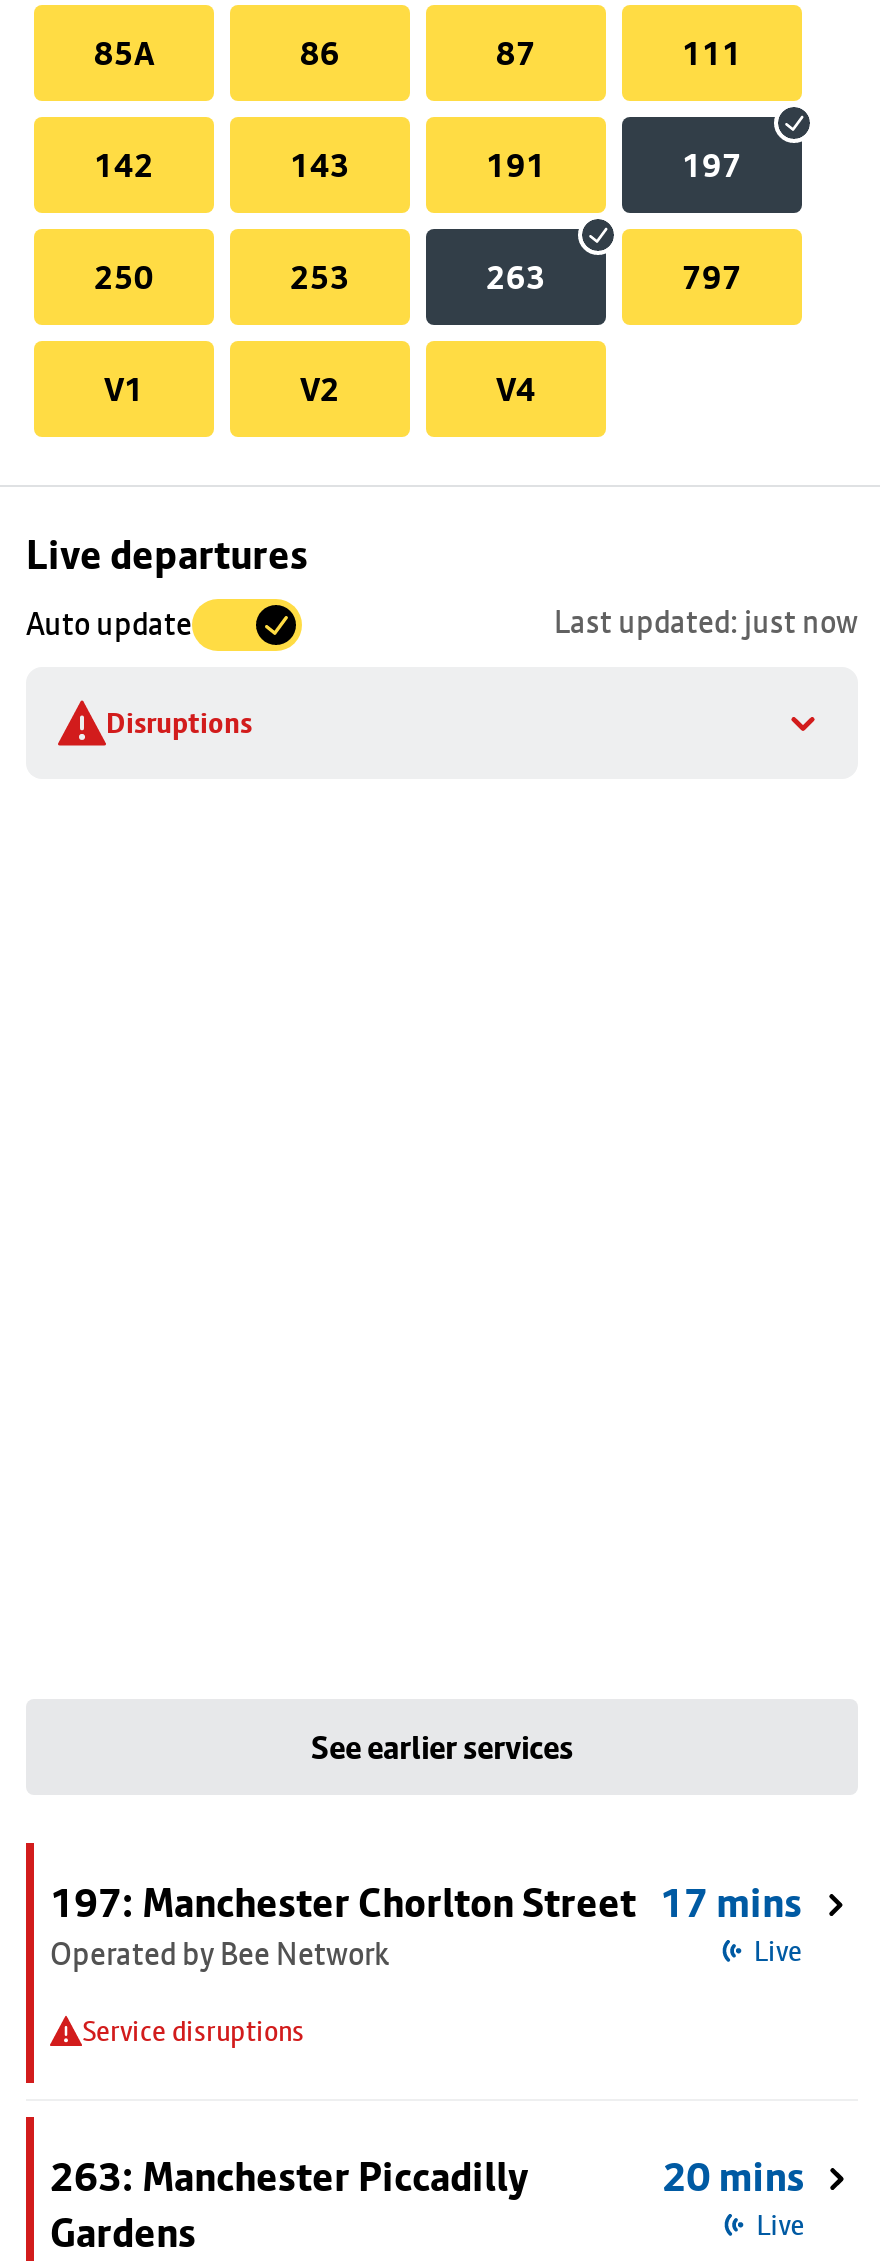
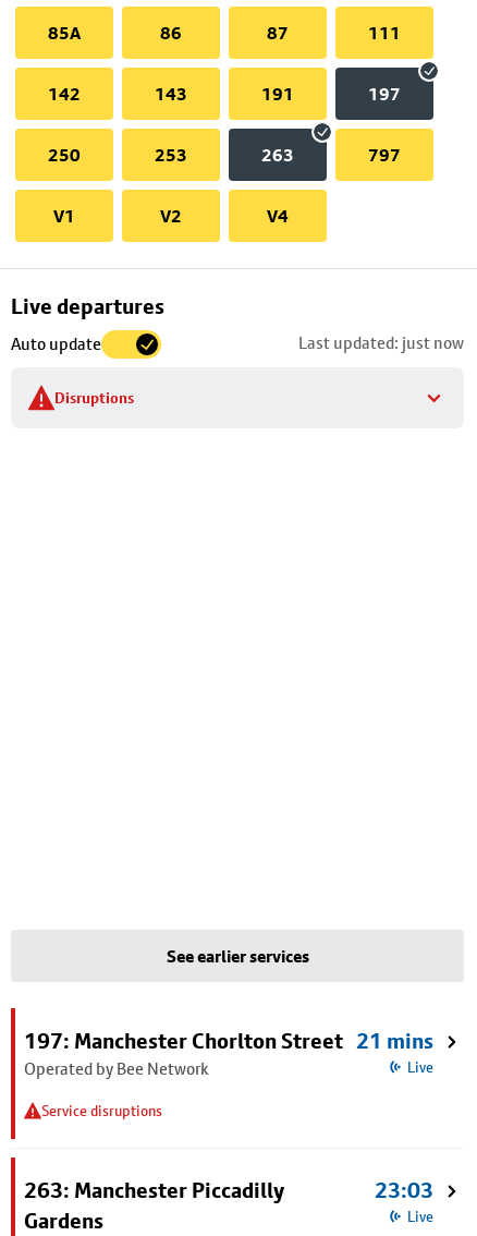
[50,1879,802,1927] 197: Manchester Chorlton Street 17 mins -> [24,1028,433,1054] 197: Manchester Chorlton Street 21 mins
[663,2153,805,2201] 20 mins -> [375,1177,434,1203] 23:03

